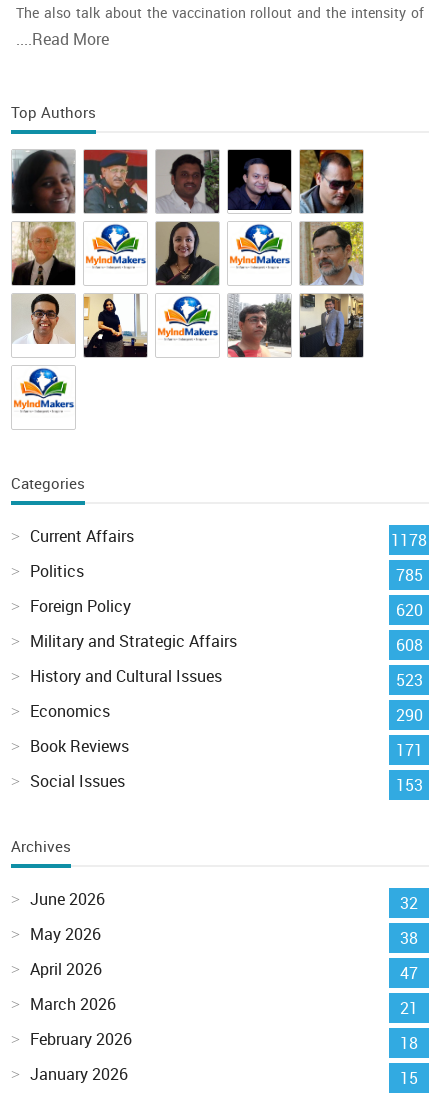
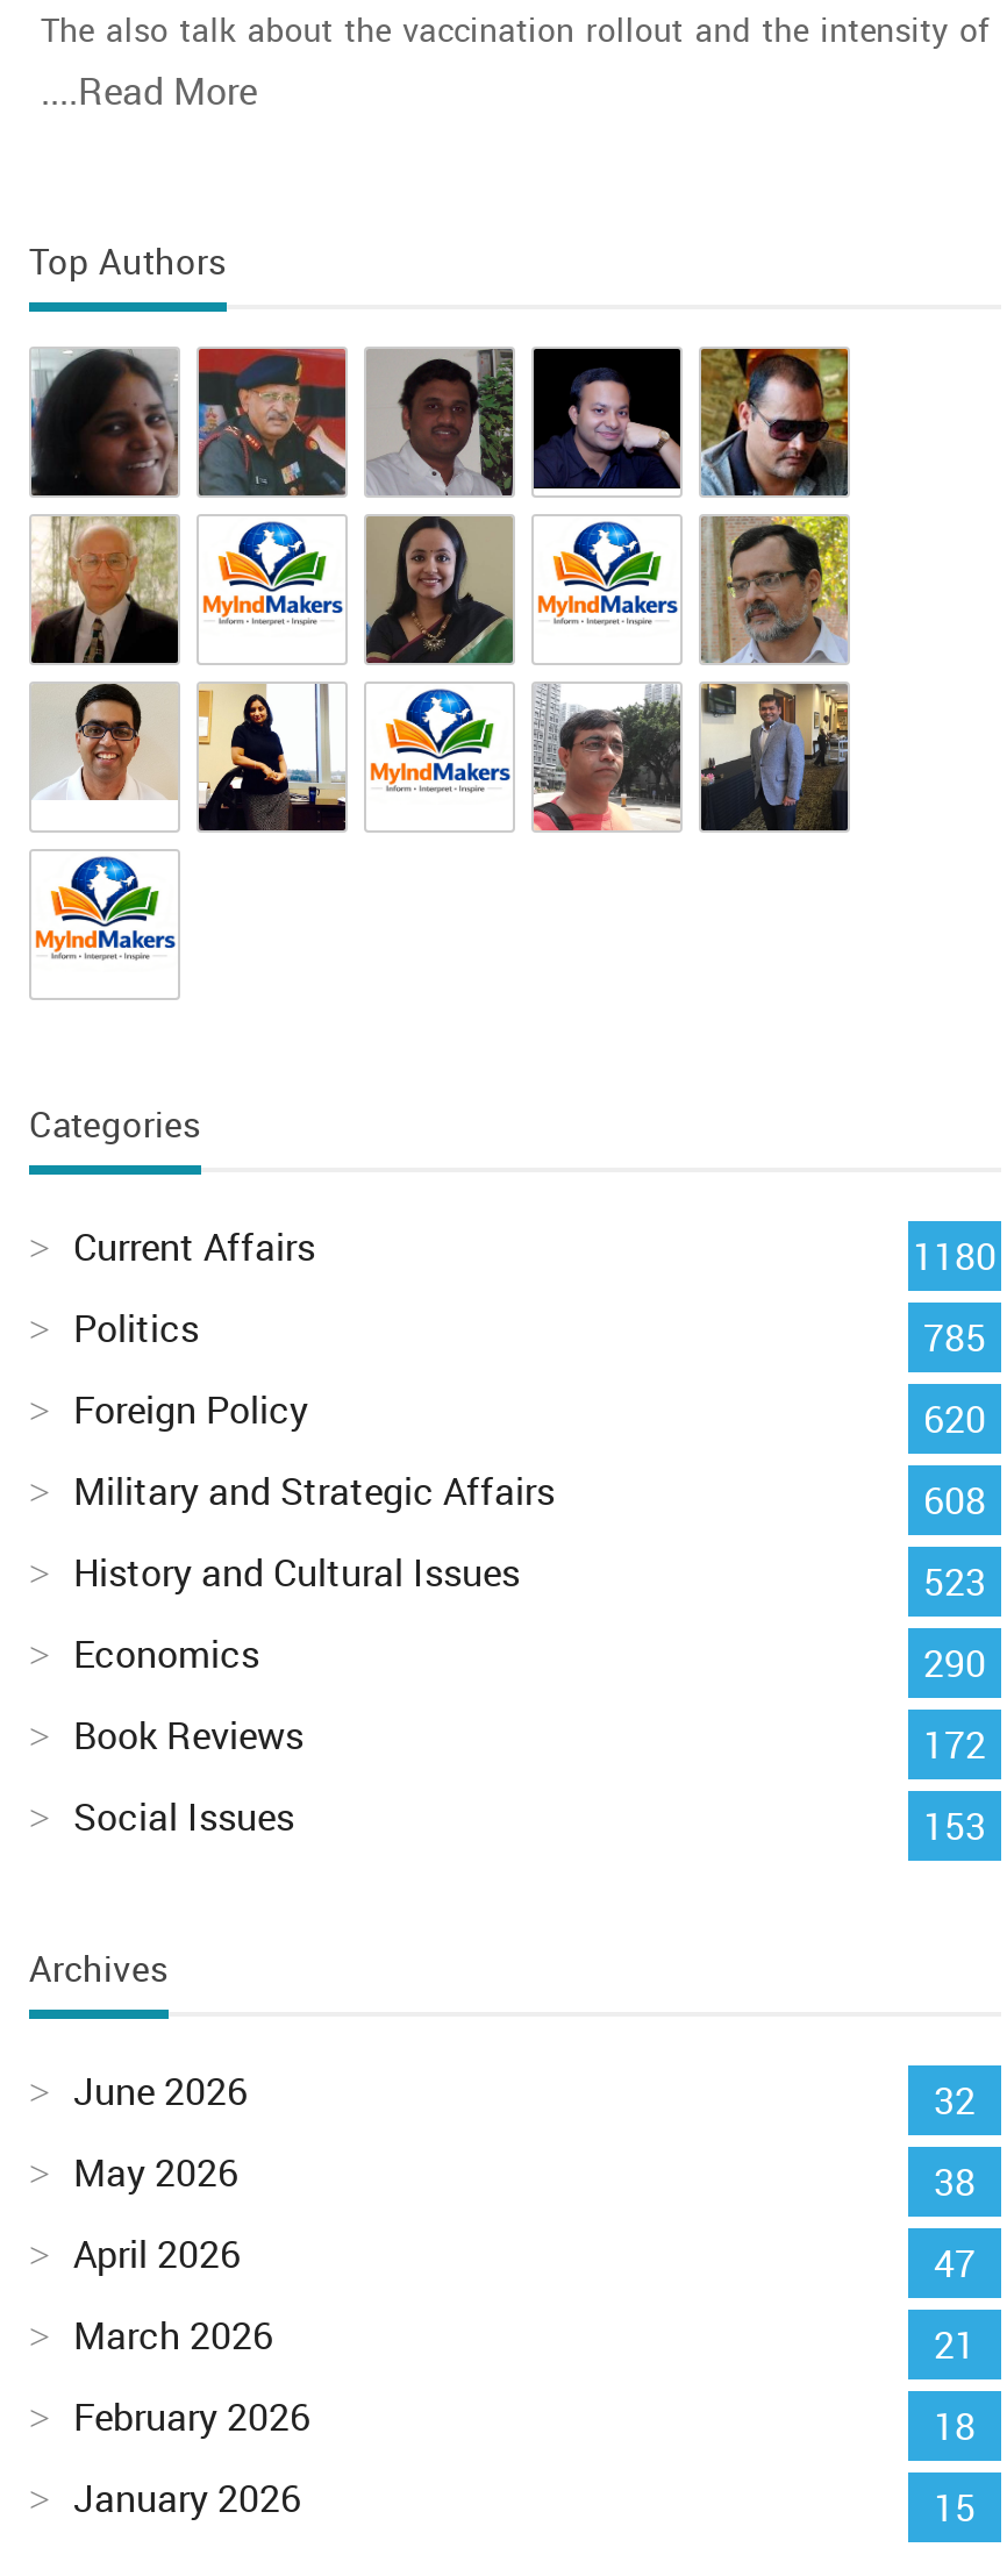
[391,529,427,551] 1178 -> [913,1230,997,1281] 1180
[395,739,422,761] 171 -> [923,1718,986,1770] 172

